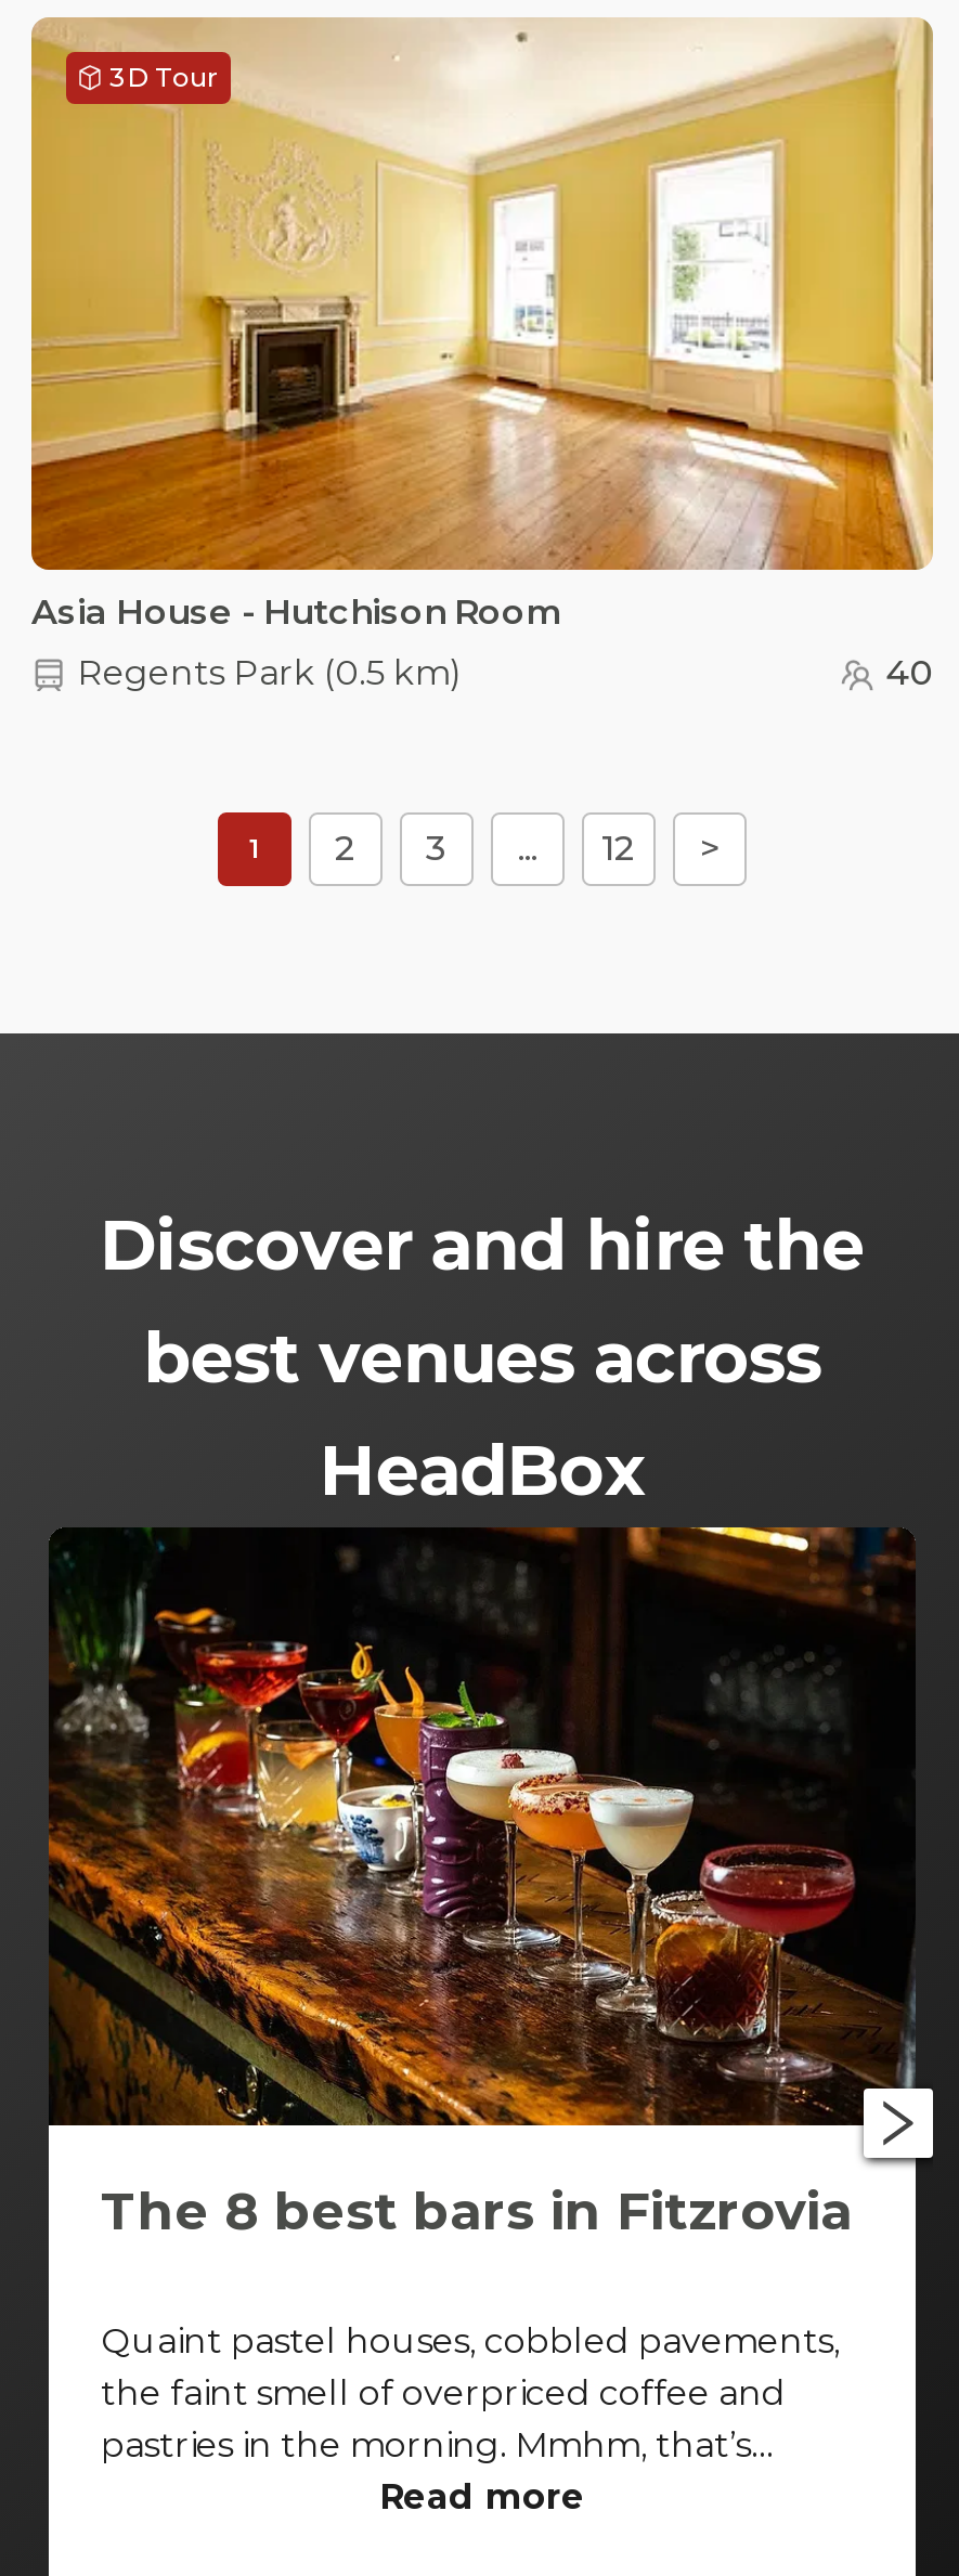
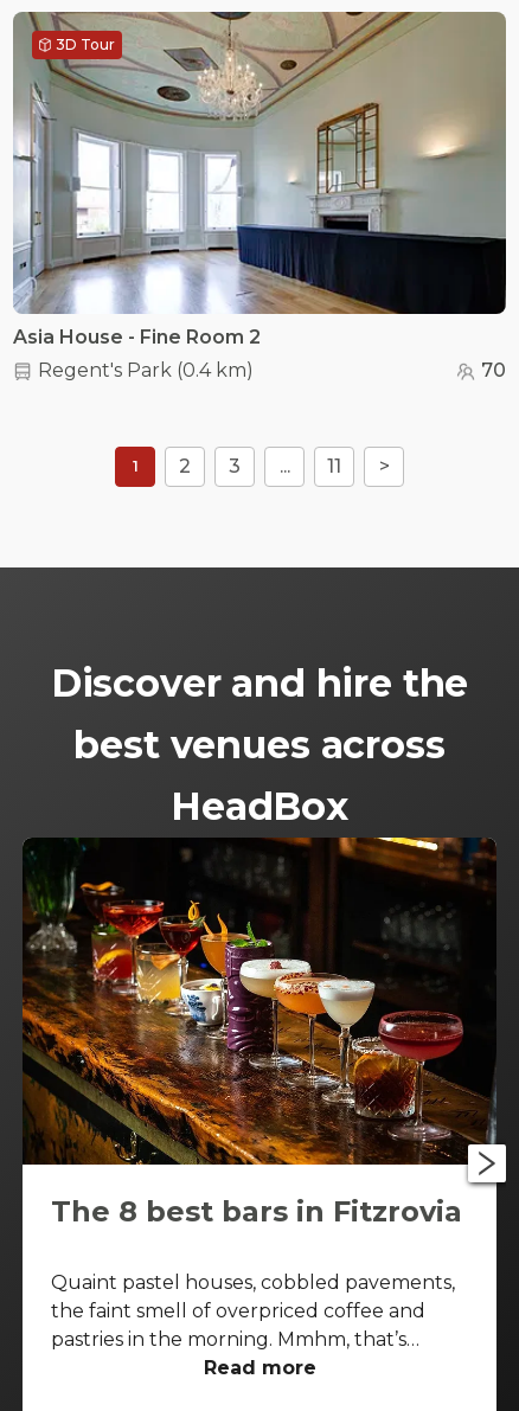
[29,17,933,633] [image] | Asia House - Hutchison Room -> [13,11,507,348] [image] | Asia House - Fine Room 2
[77,652,933,693] Regents Park (0.5 km) | 40 -> [38,359,506,381] Regent's Park (0.4 km) | 70
[601,828,636,869] 12 -> [327,455,341,477] 11

